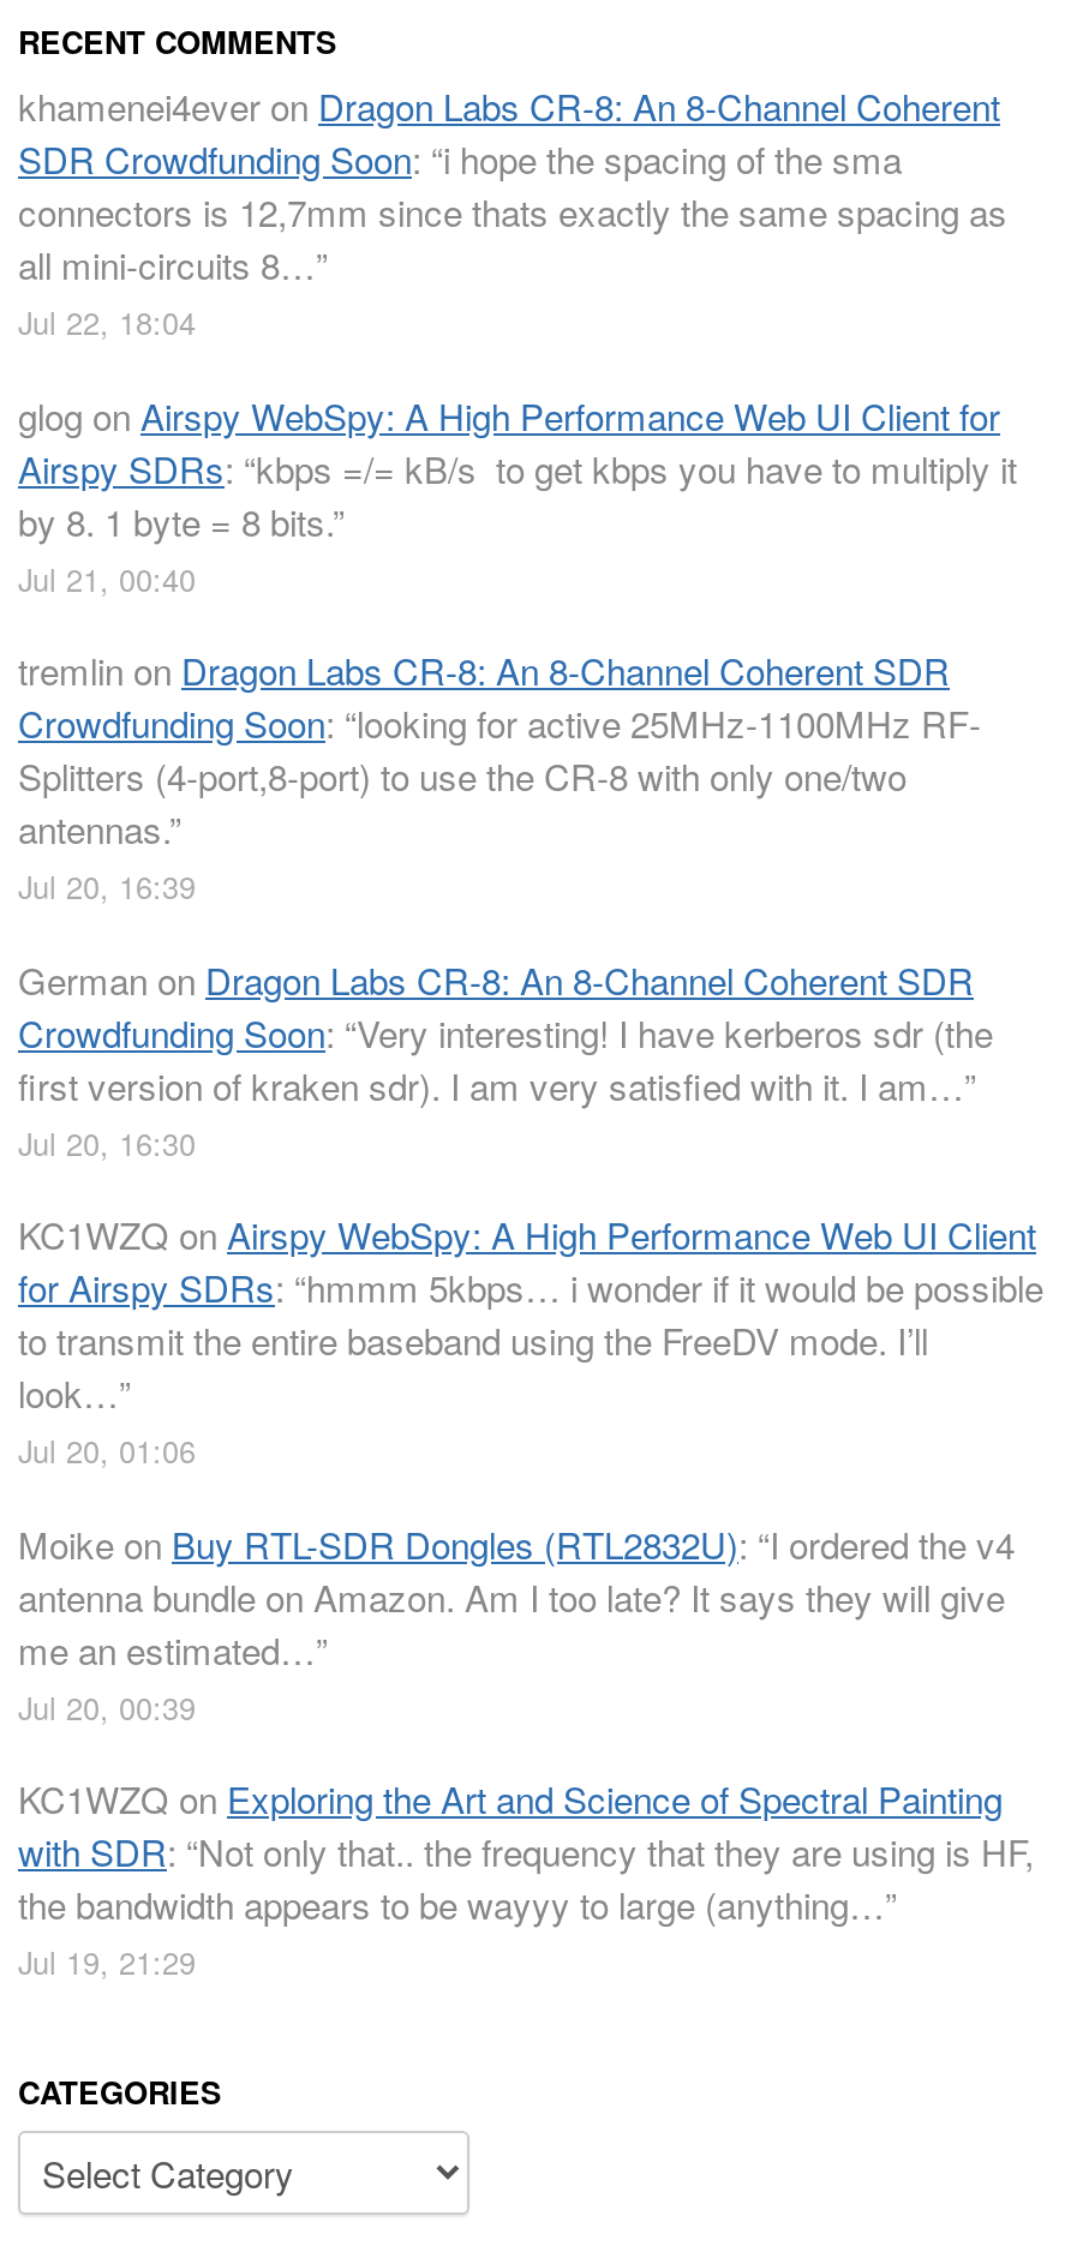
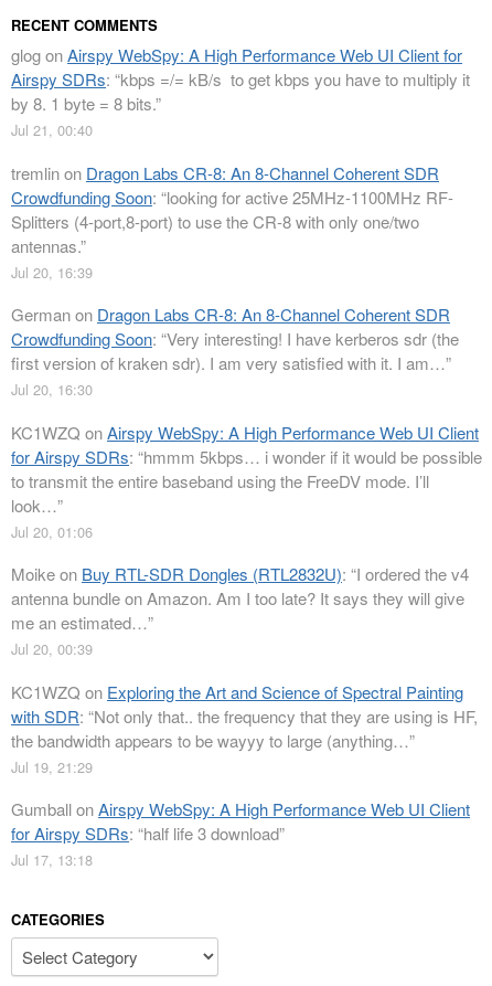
[18,81,1007,345] khamenei4ever on Dragon Labs CR-8: An 8-Channel Coherent | SDR Crowdfunding Soon: “i hope the spacing of the sma | connectors is 12,7mm since thats exactly the same spacing as | all mini-circuits 8…” | Jul 22, 18:04 -> none
moved [18,390,1043,1985] -> [11,43,482,777]: glog on Airspy WebSpy: A High Performance Web UI Client for | Airspy SDRs: “kbps =/= kB/s to get kbps you have to multiply it | by 8. 1 byte = 8 bits.” | ... | the bandwidth appears to be wayyy to large (anything…” | Jul 19, 21:29
none -> [11,798,470,870] Gumball on Airspy WebSpy: A High Performance Web UI Client | for Airspy SDRs: “half life 3 download” | Jul 17, 13:18

